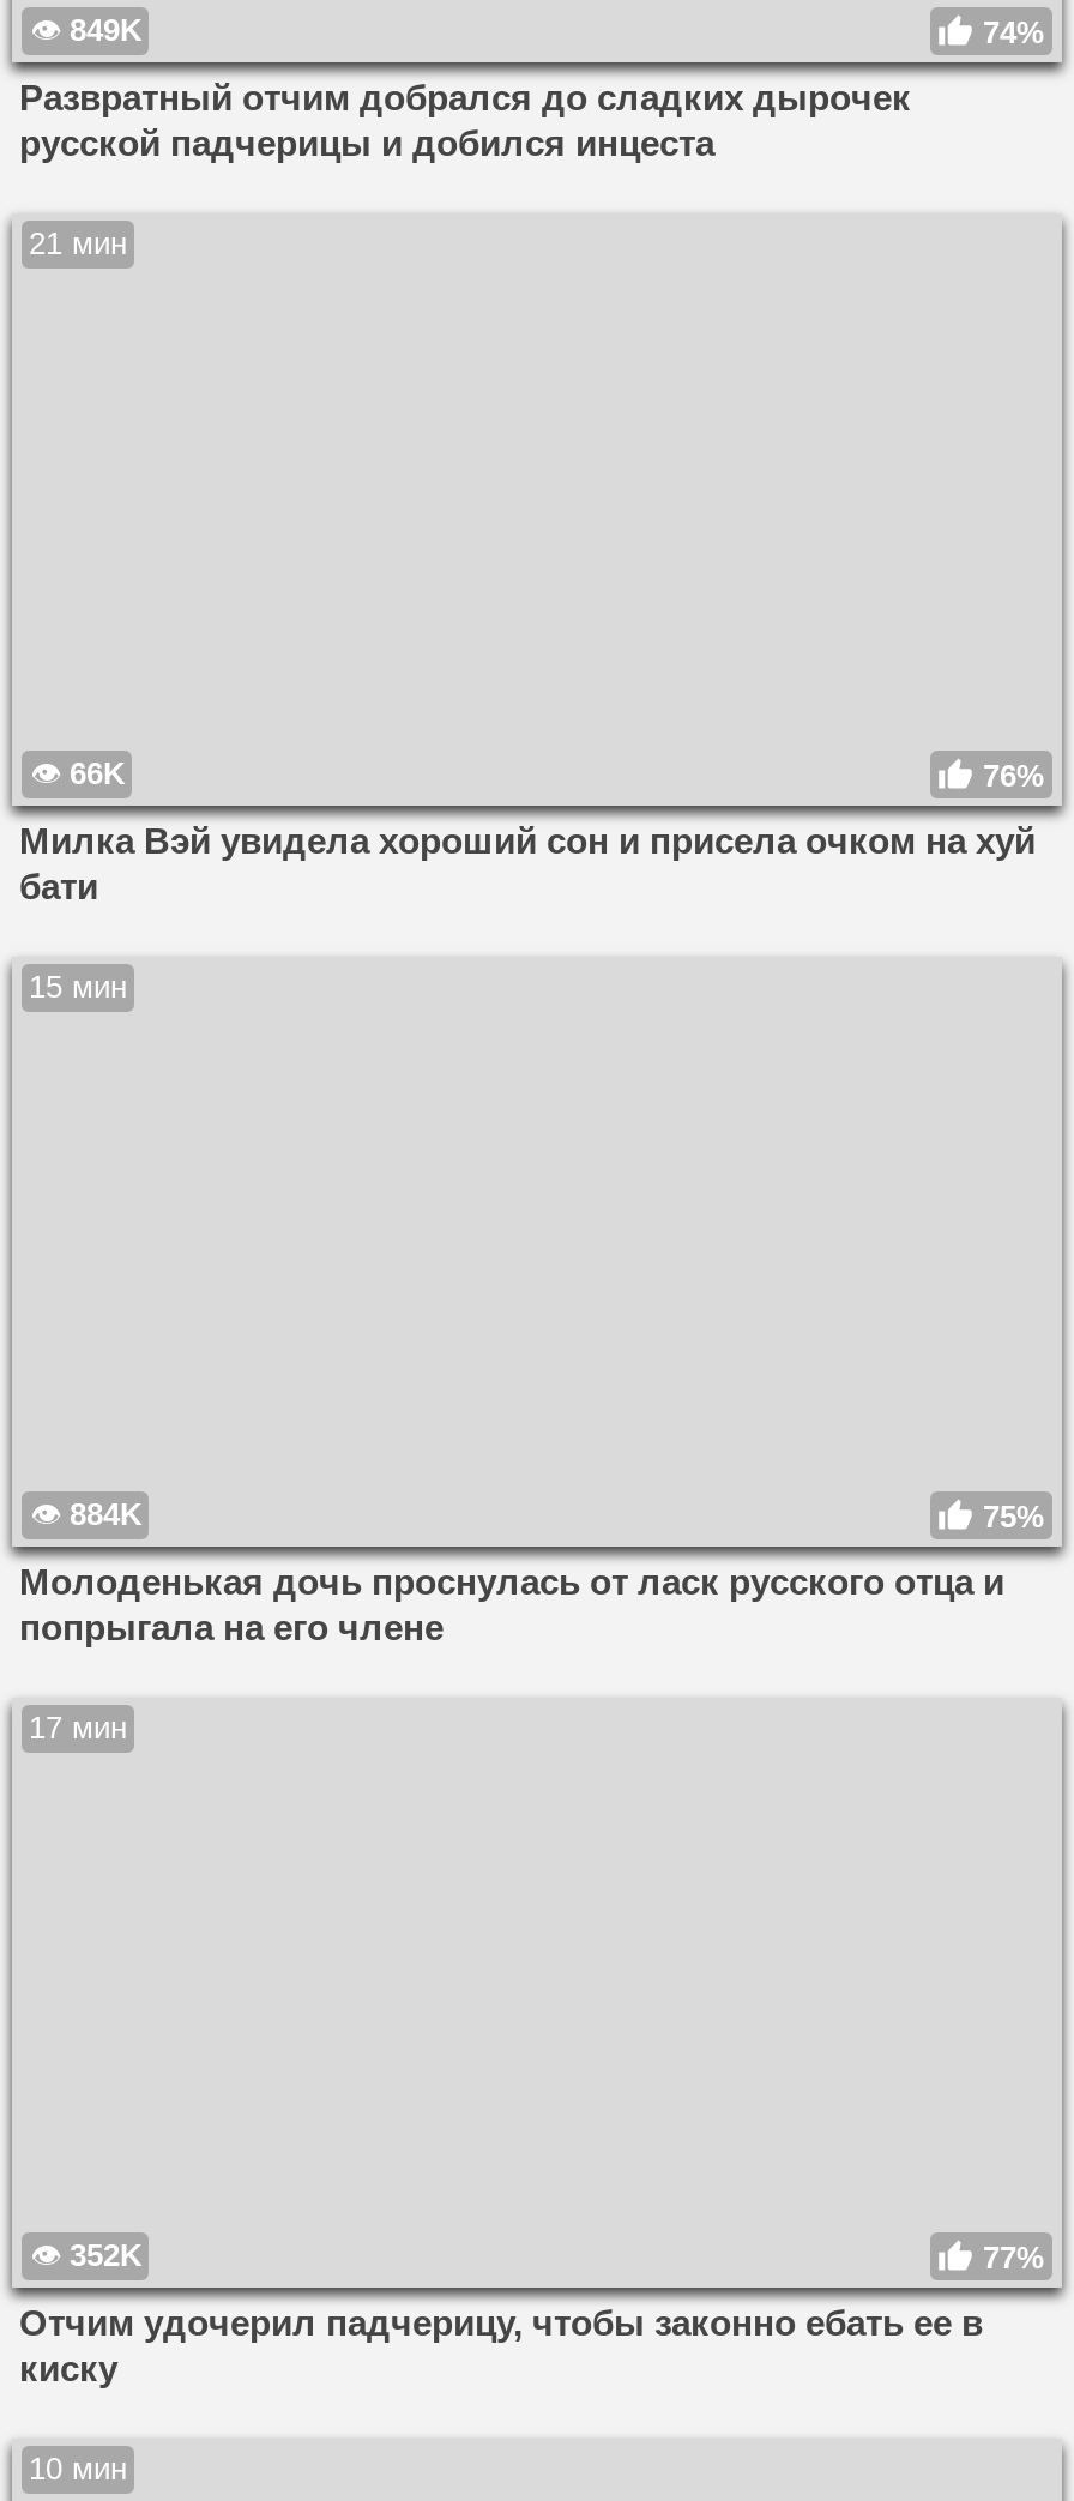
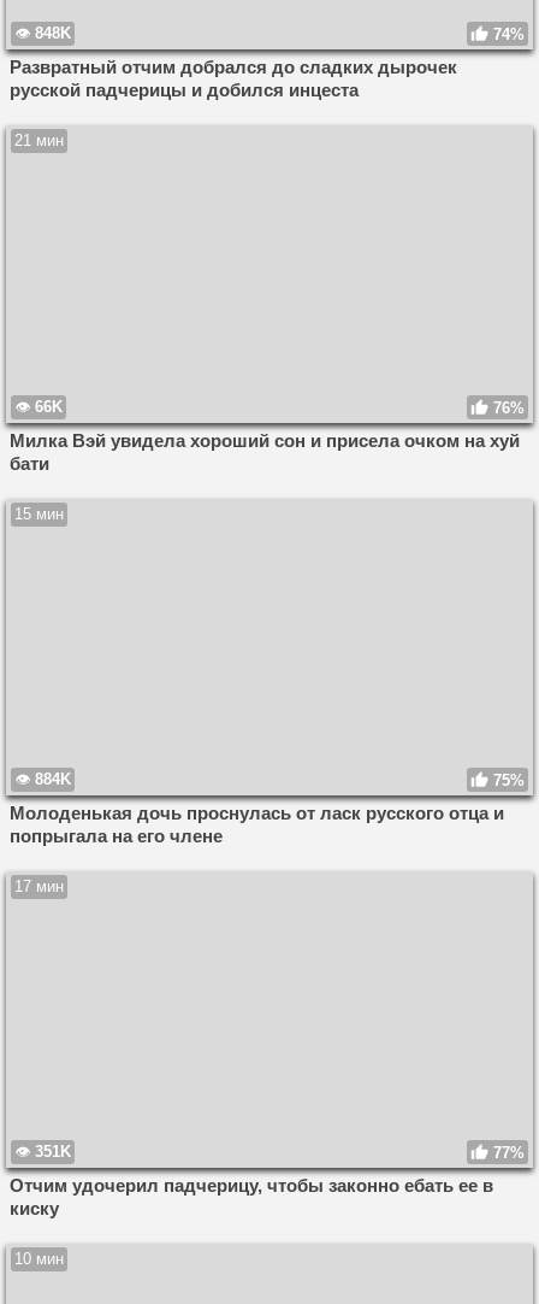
[70,12,141,48] 849K -> [35,24,71,42] 848K
[70,2238,141,2274] 352K -> [35,1143,71,1161] 351K

